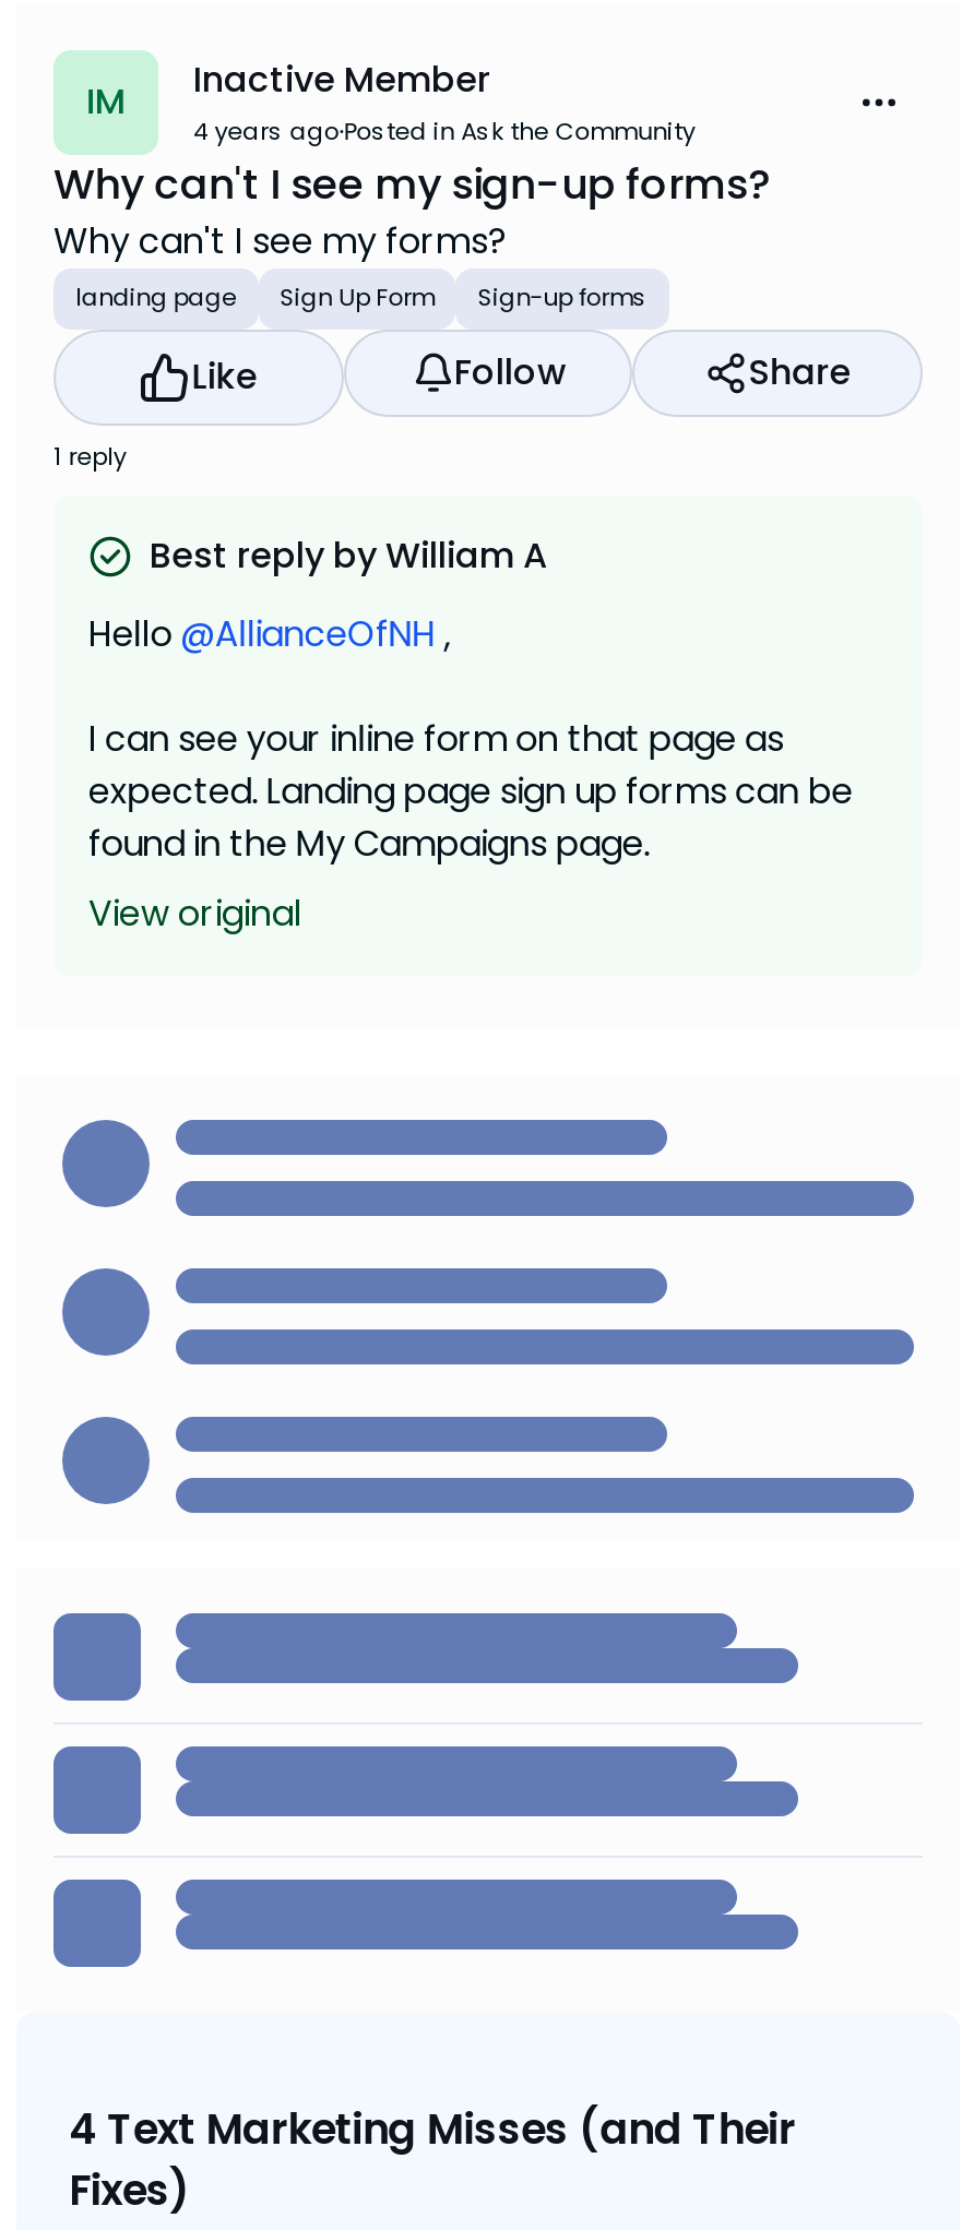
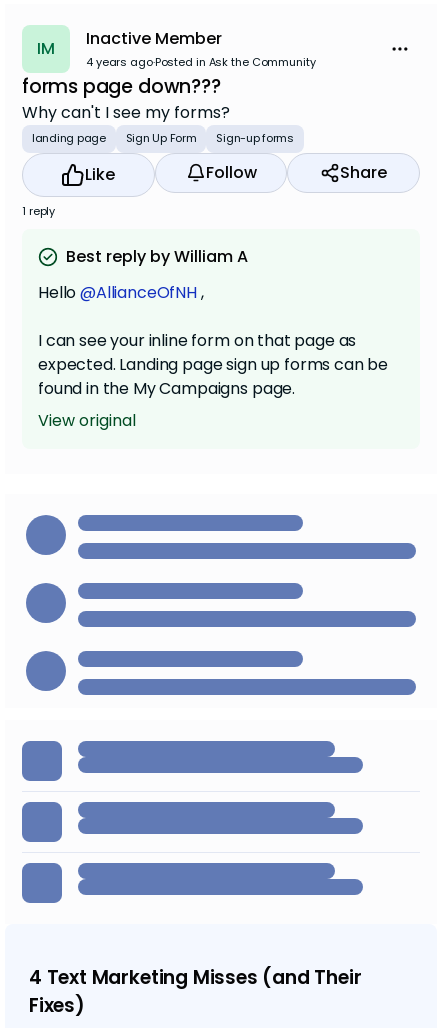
[54,155,769,214] Why can't I see my sign-up forms? -> [22,73,221,100] forms page down???

